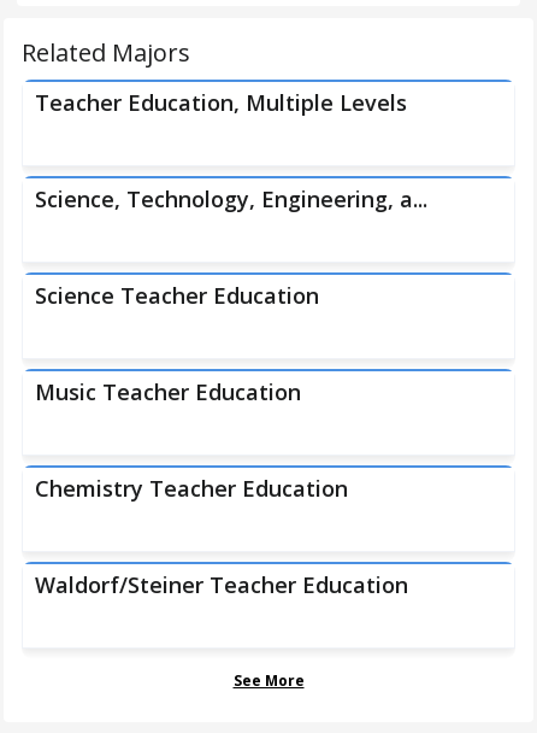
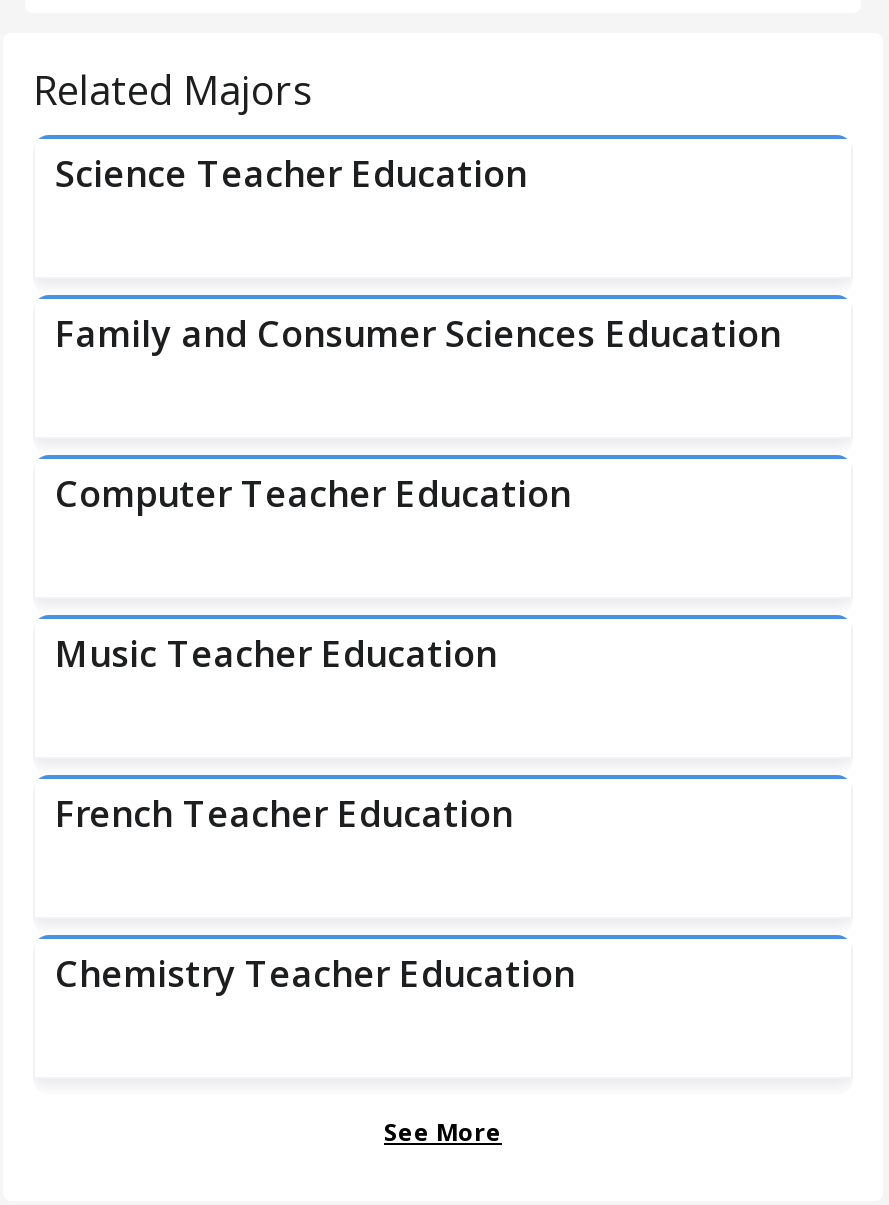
[35,88,427,213] Teacher Education, Multiple Levels | Science, Technology, Engineering, a... -> none
moved [35,281,319,310] -> [55,149,527,197]: Science Teacher Education
none -> [55,309,781,517] Family and Consumer Sciences Education | Computer Teacher Education
none -> [55,789,513,837] French Teacher Education
moved [35,474,348,503] -> [55,949,575,997]: Chemistry Teacher Education
[35,570,408,599] Waldorf/Steiner Teacher Education -> none

